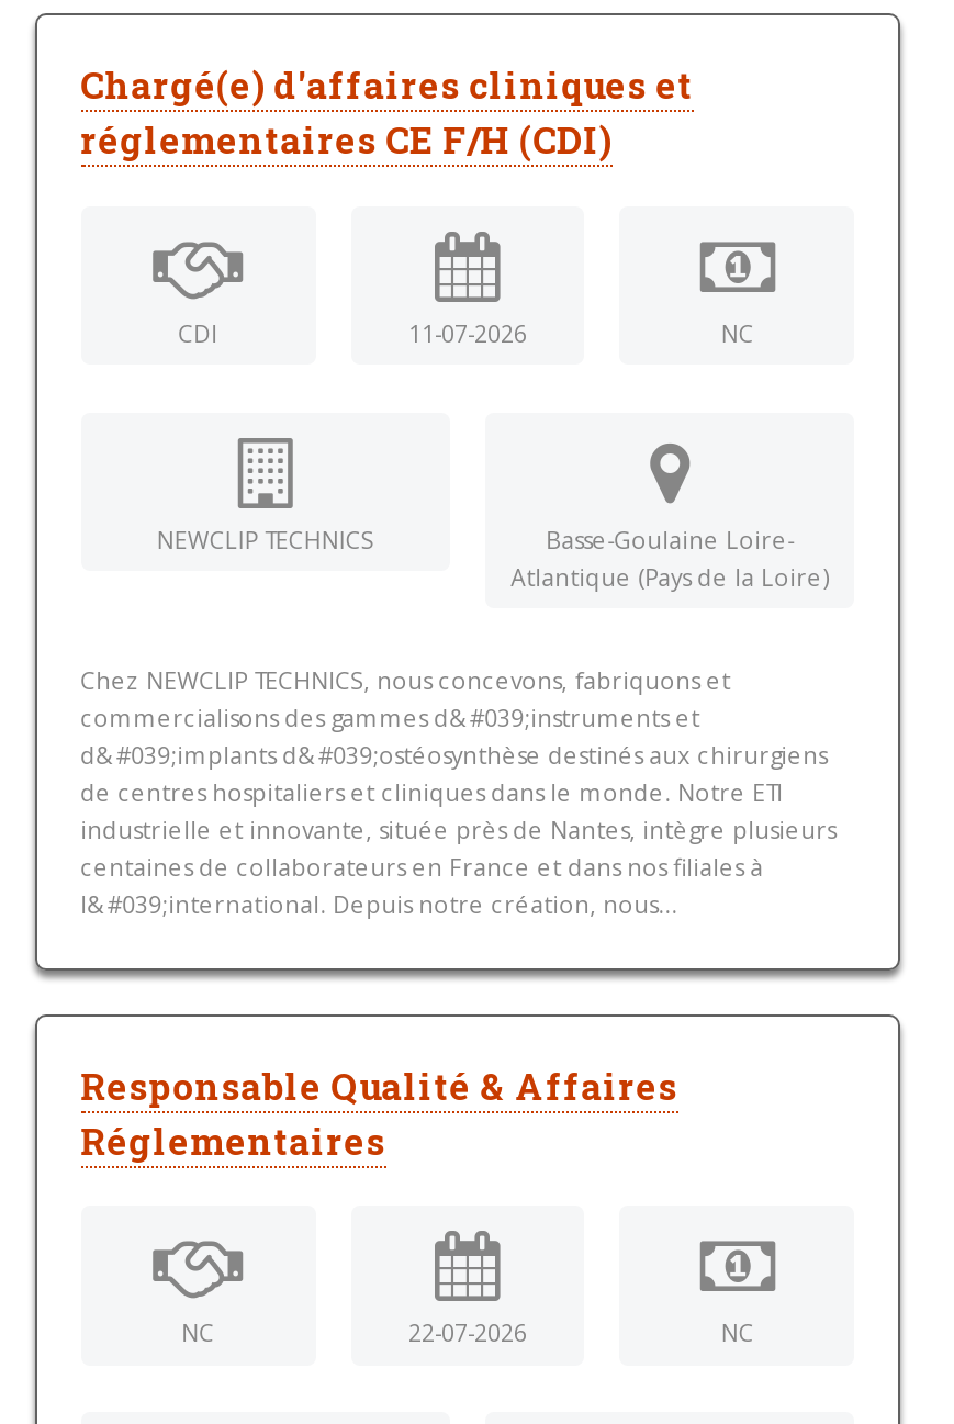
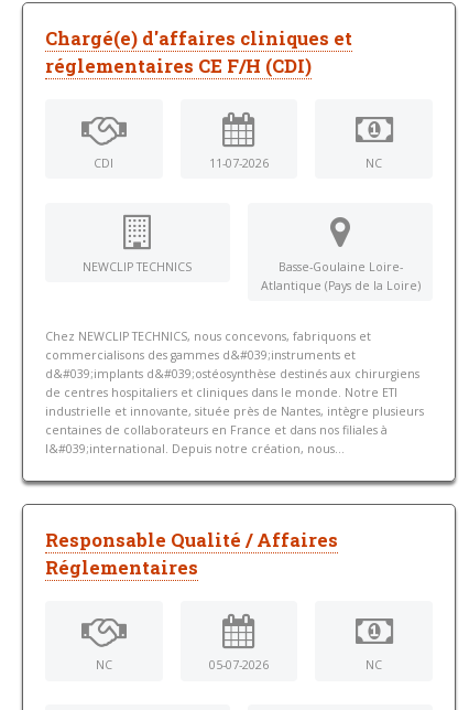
[81,1061,678,1110] Responsable Qualité & Affaires -> [45,529,338,553] Responsable Qualité / Affaires
[408,1318,527,1349] 22-07-2026 -> [209,657,269,673] 05-07-2026

